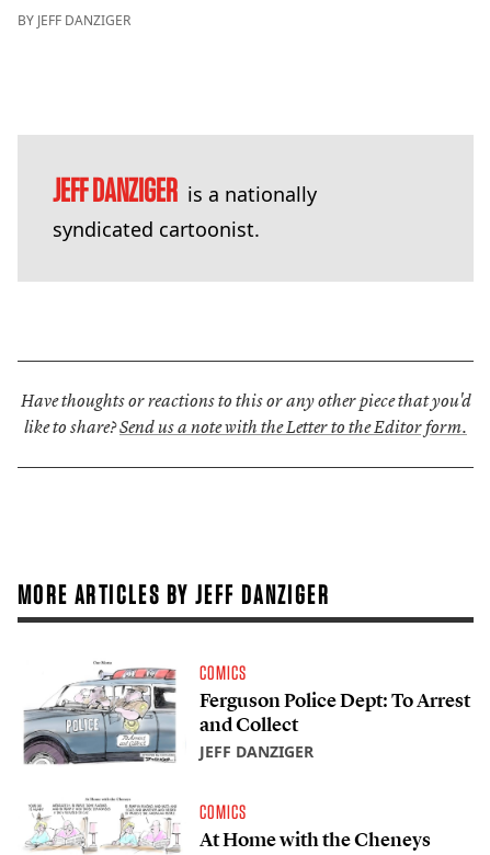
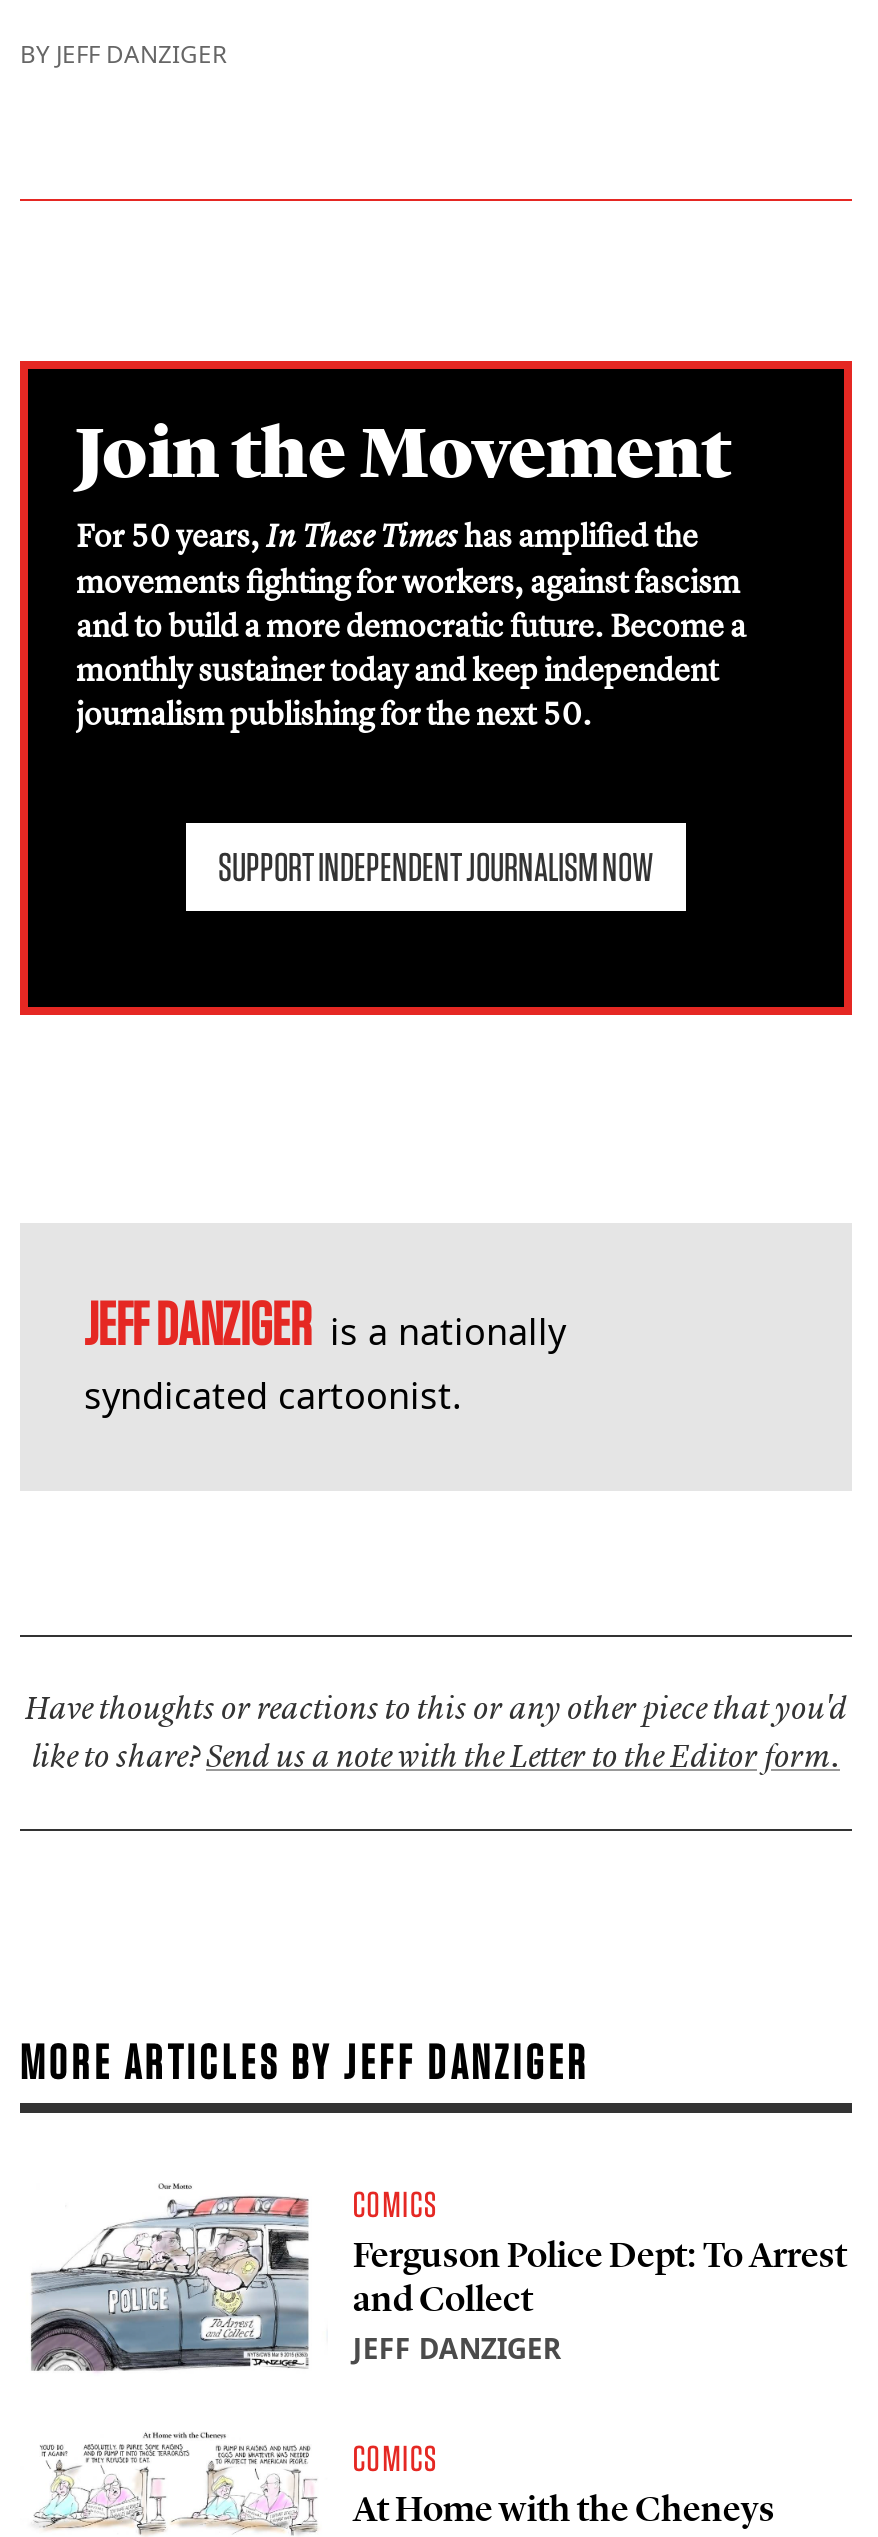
none -> [18,359,854,1017] [image] | Join the Movement | For 50 years,In These Timeshas amplified the | movements fighting for workers, against fascism | and to build a more democratic future. Become a | monthly sustainer today and keep independent | journalism publishing for the next 50. | SUPPORT INDEPENDENT JOURNALISM NOW

